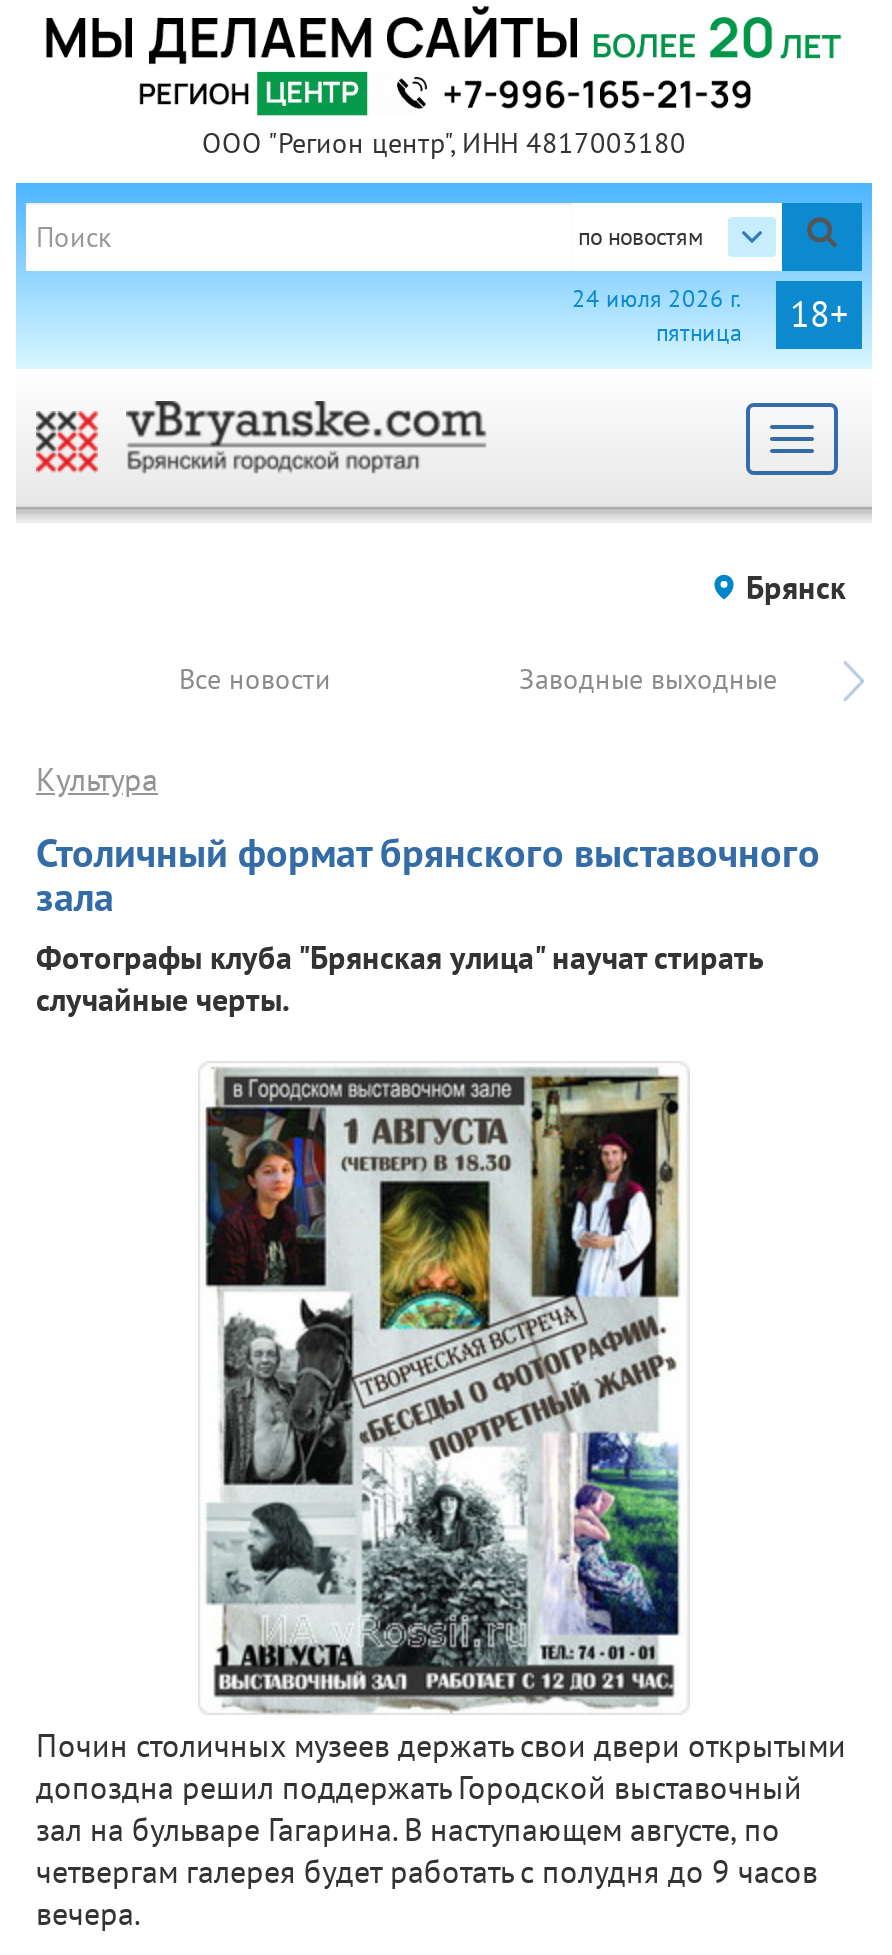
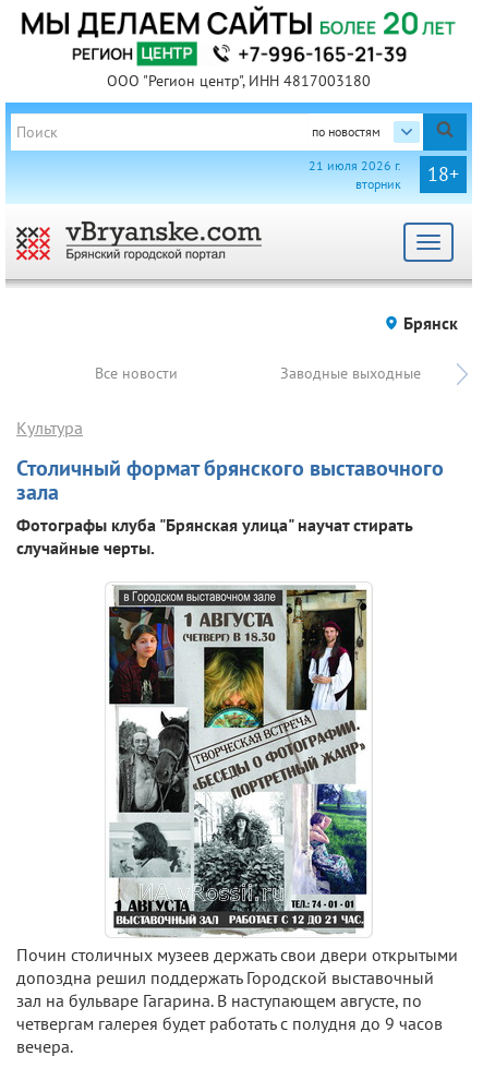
[572,283,742,347] 24 июля 2026 г. | пятница -> [309,157,401,192] 21 июля 2026 г. | вторник

